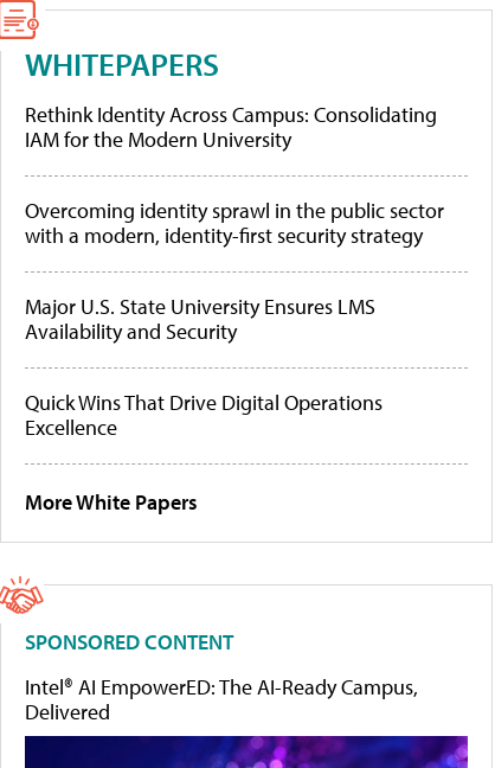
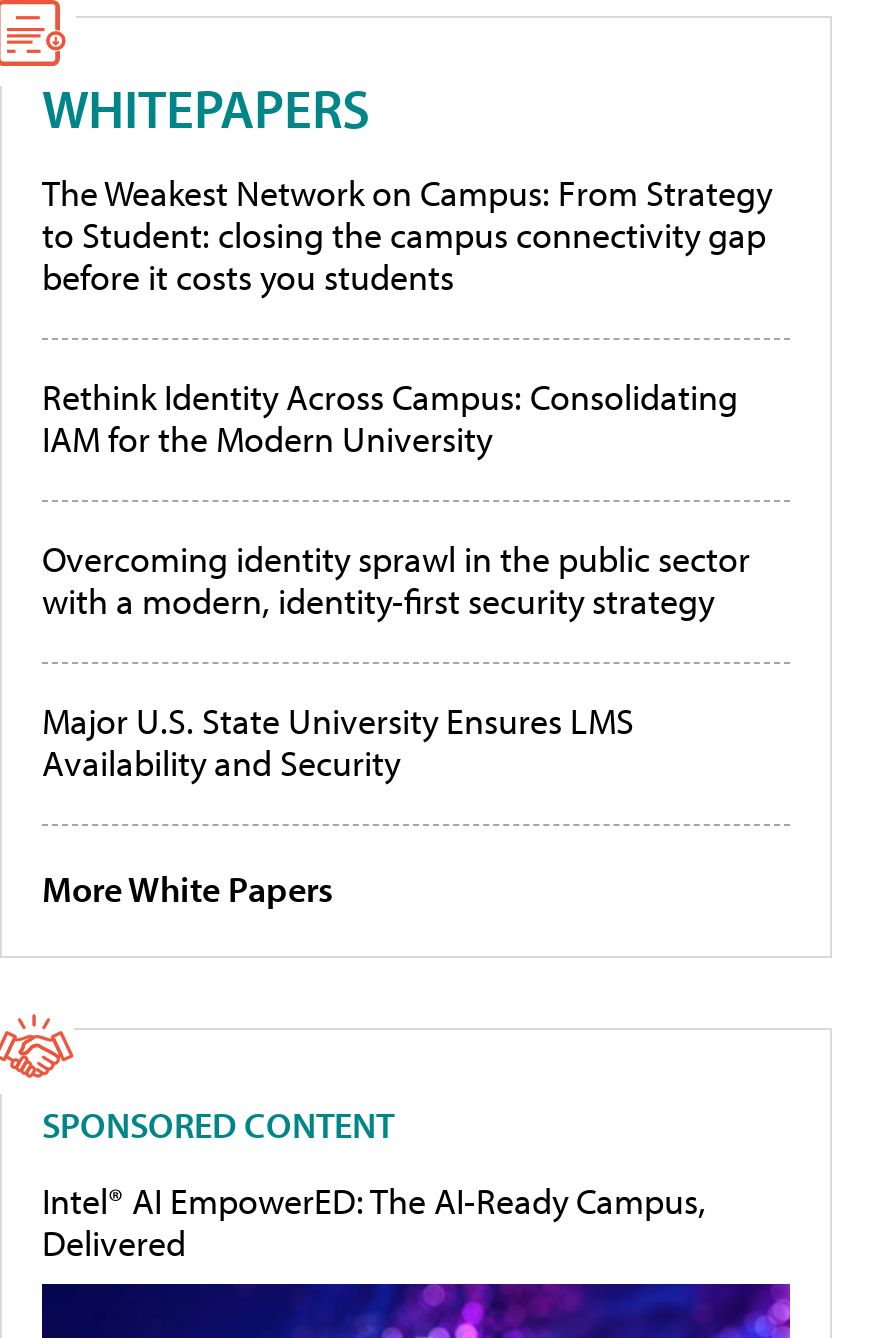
none -> [42,170,772,300] The Weakest Network on Campus: From Strategy | to Student: closing the campus connectivity gap | before it costs you students
moved [25,101,444,345] -> [42,374,750,786]: Rethink Identity Across Campus: Consolidating | IAM for the Modern University | Overcoming identity sprawl in the public sector | with a modern, identity-first security strategy | Major U.S. State University Ensures LMS | Availability and Security
[25,389,382,441] Quick Wins That Drive Digital Operations | Excellence -> none

